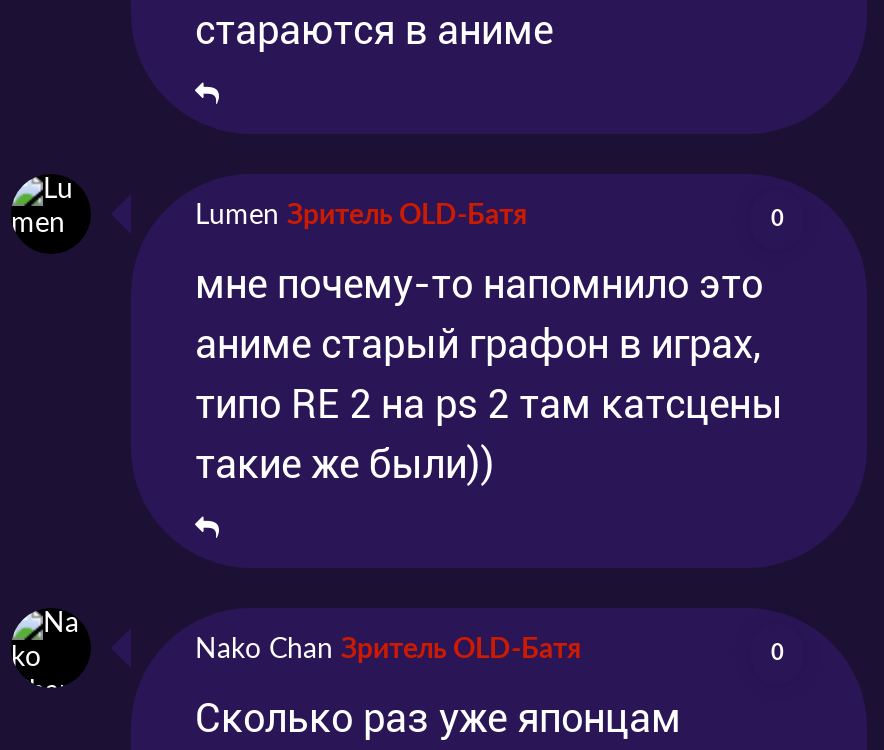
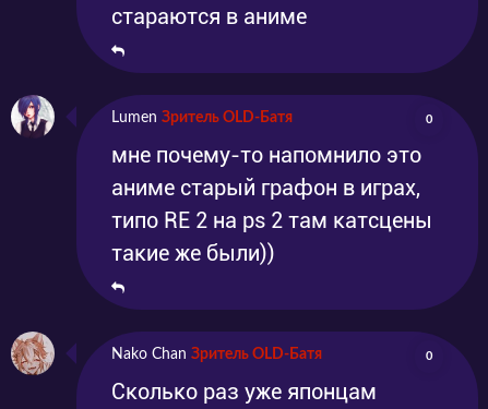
[9,174,93,254] [image] -> [10,94,56,137] [image]
[11,608,91,688] [image] -> [10,330,56,375] [image]

